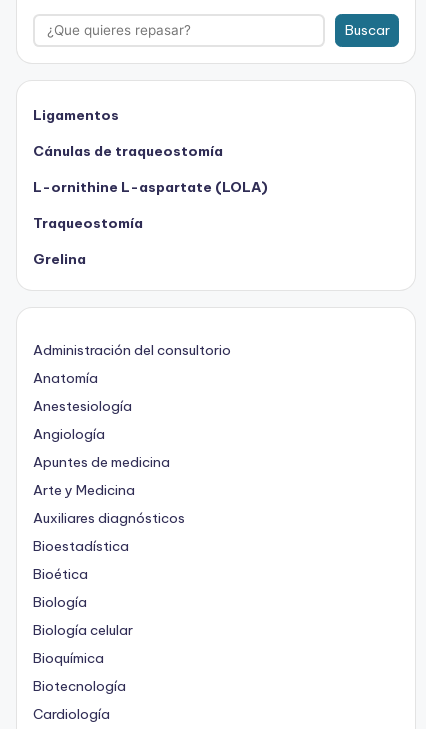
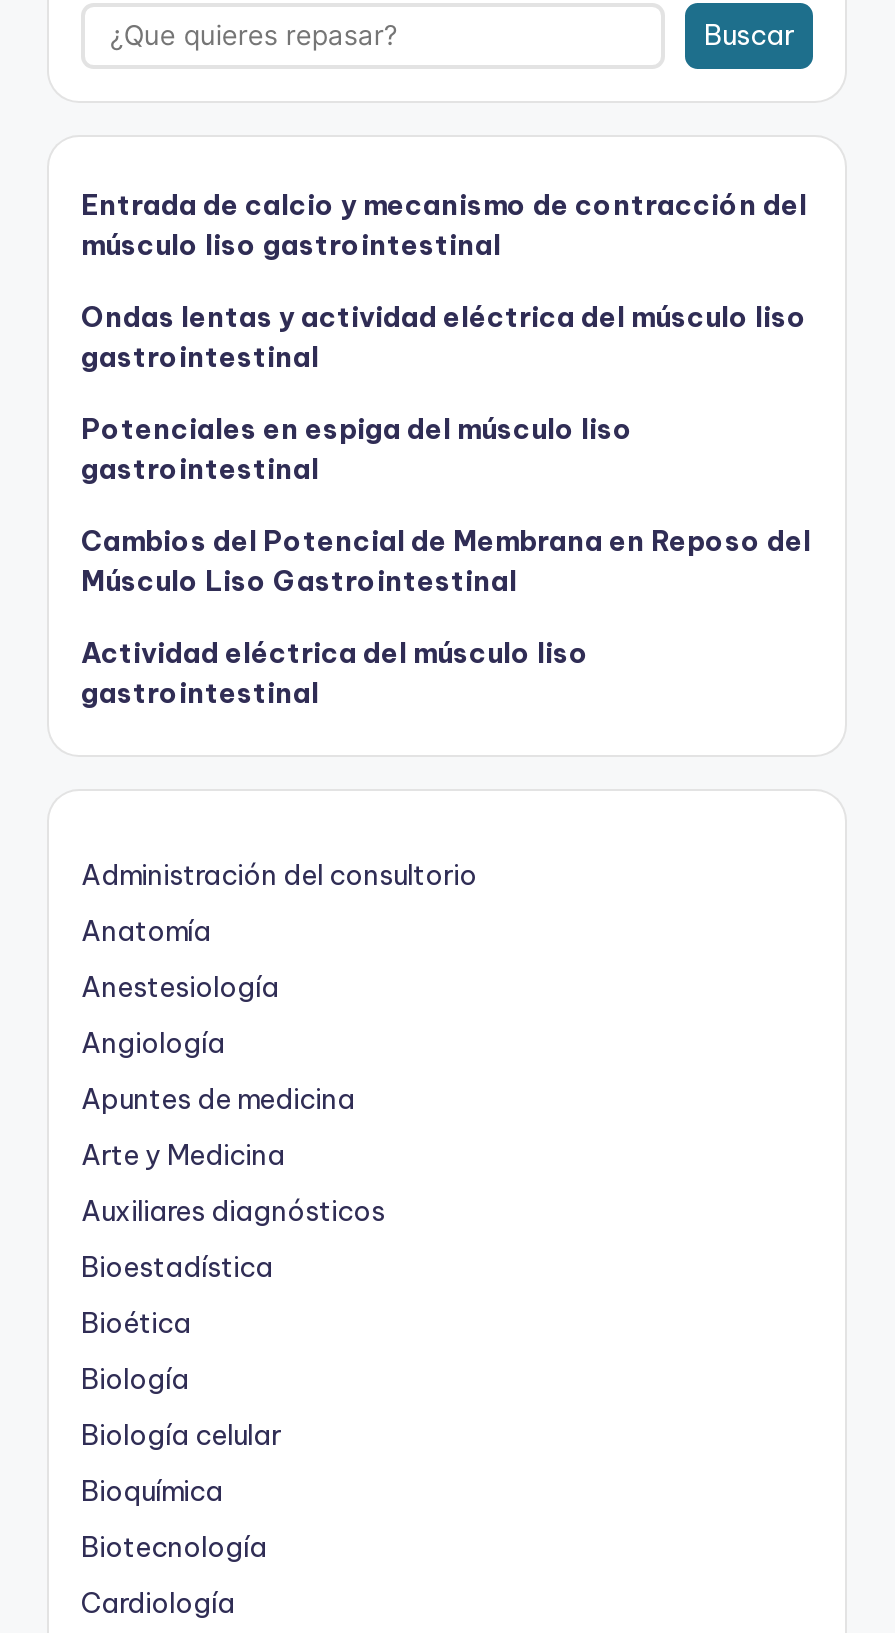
[33,106,119,124] Ligamentos -> [81,187,807,263] Entrada de calcio y mecanismo de contracción del | músculo liso gastrointestinal
[33,142,223,160] Cánulas de traqueostomía -> [81,299,807,375] Ondas lentas y actividad eléctrica del músculo liso | gastrointestinal
[33,178,268,196] L-ornithine L-aspartate (LOLA) -> [81,411,633,487] Potenciales en espiga del músculo liso | gastrointestinal
[33,214,143,232] Traqueostomía -> [81,523,811,599] Cambios del Potencial de Membrana en Reposo del | Músculo Liso Gastrointestinal
[33,250,86,268] Grelina -> [81,635,589,711] Actividad eléctrica del músculo liso | gastrointestinal

